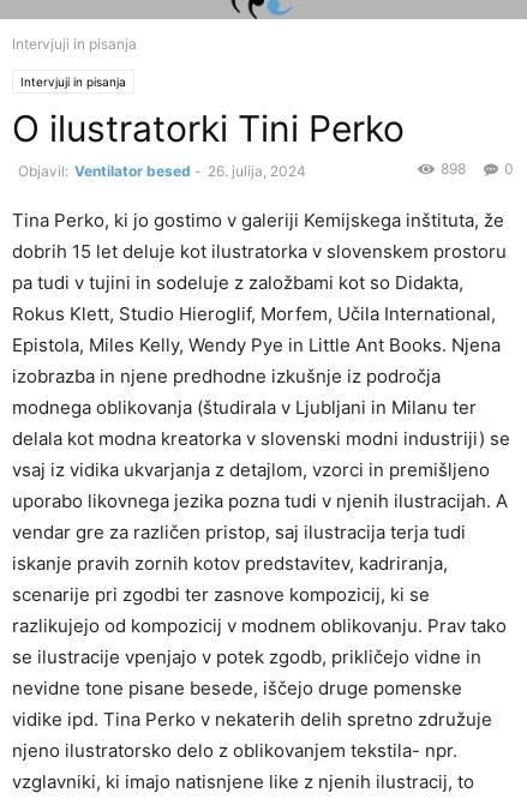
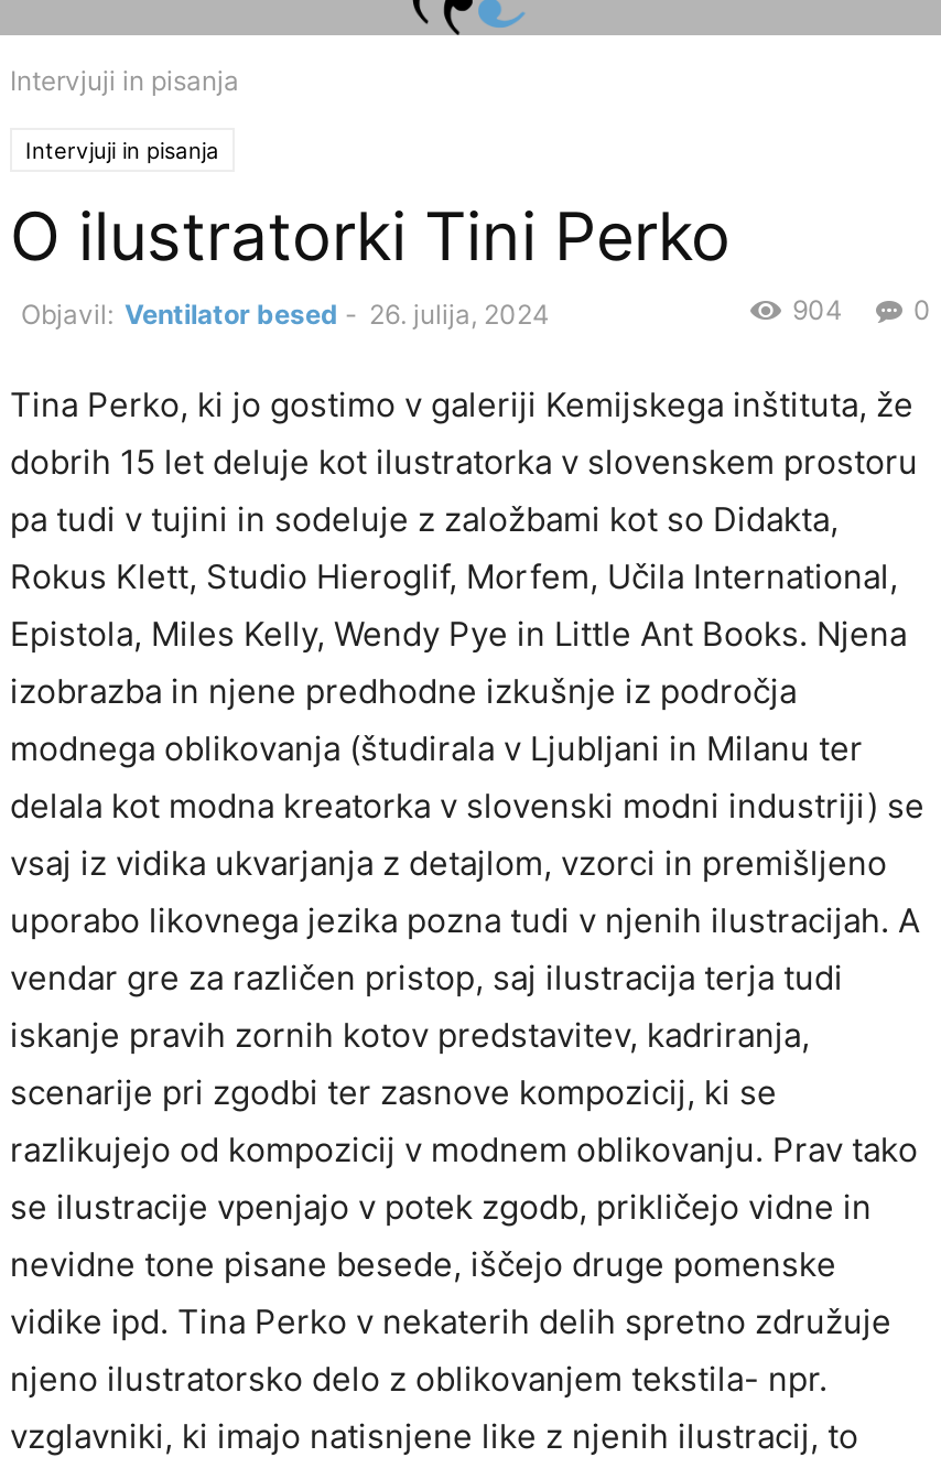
[441,160,466,178] 898 -> [792,293,843,326] 904

